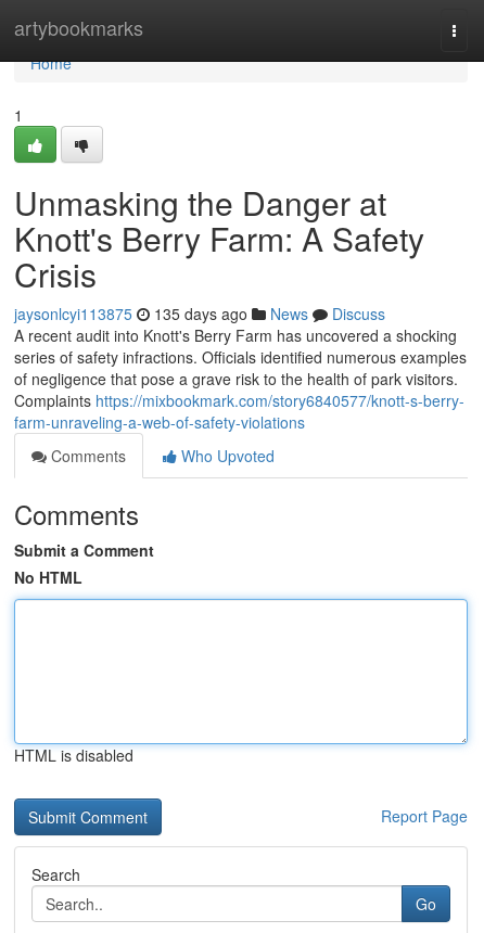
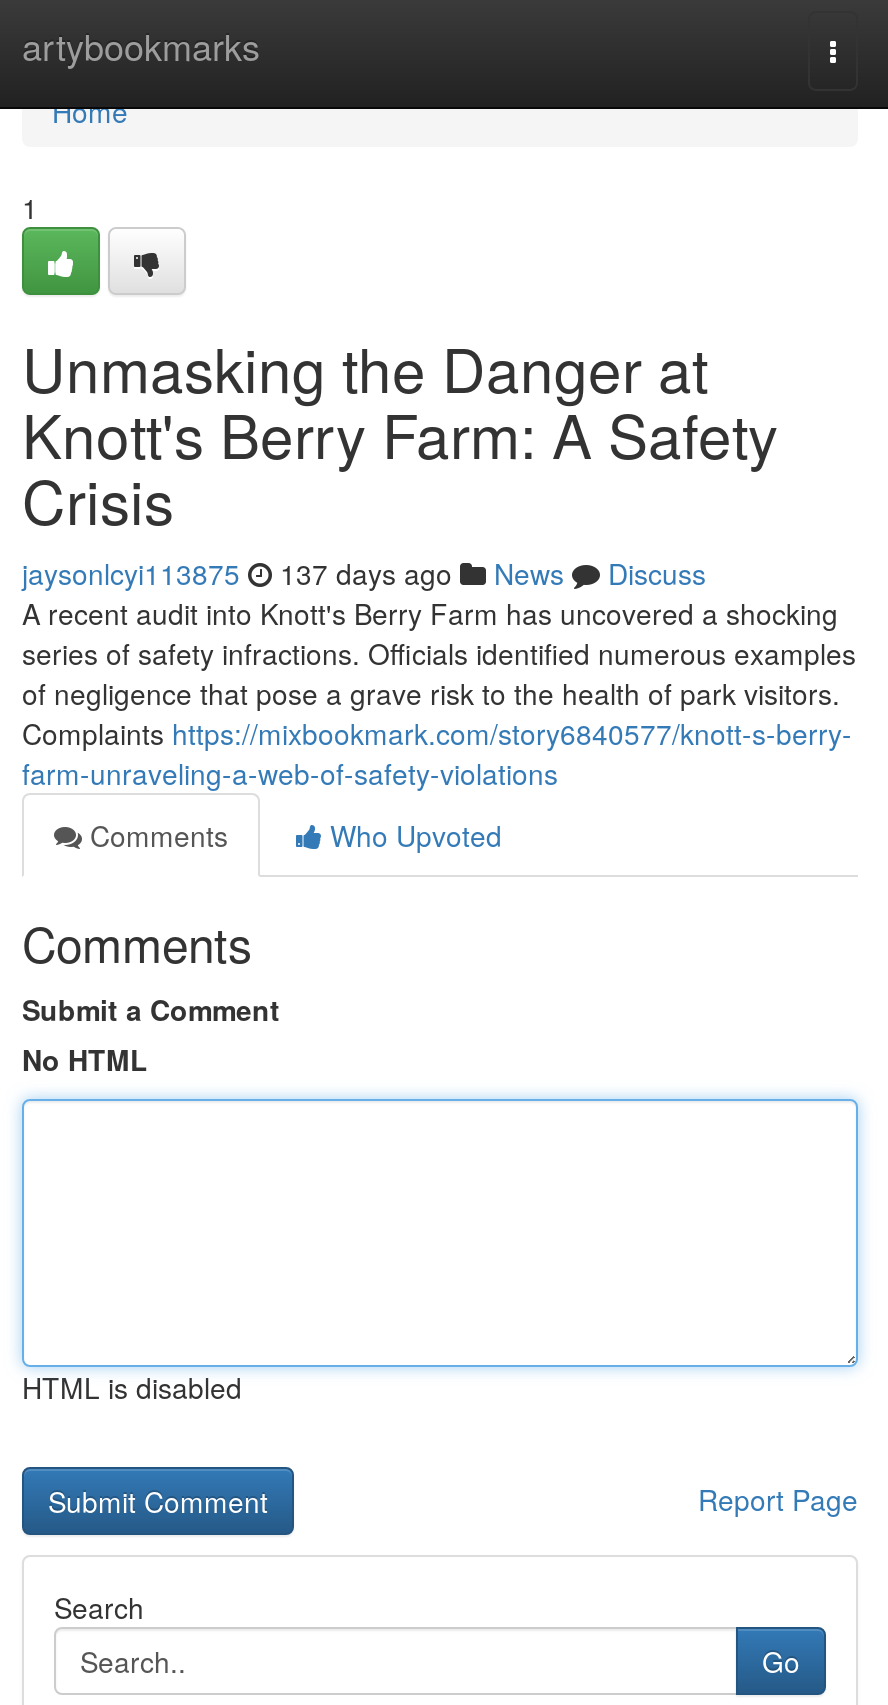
[14,303,385,324] jaysonlcyi113875 135 days ago News Discuss -> [22,553,706,593] jaysonlcyi113875 137 days ago News Discuss

